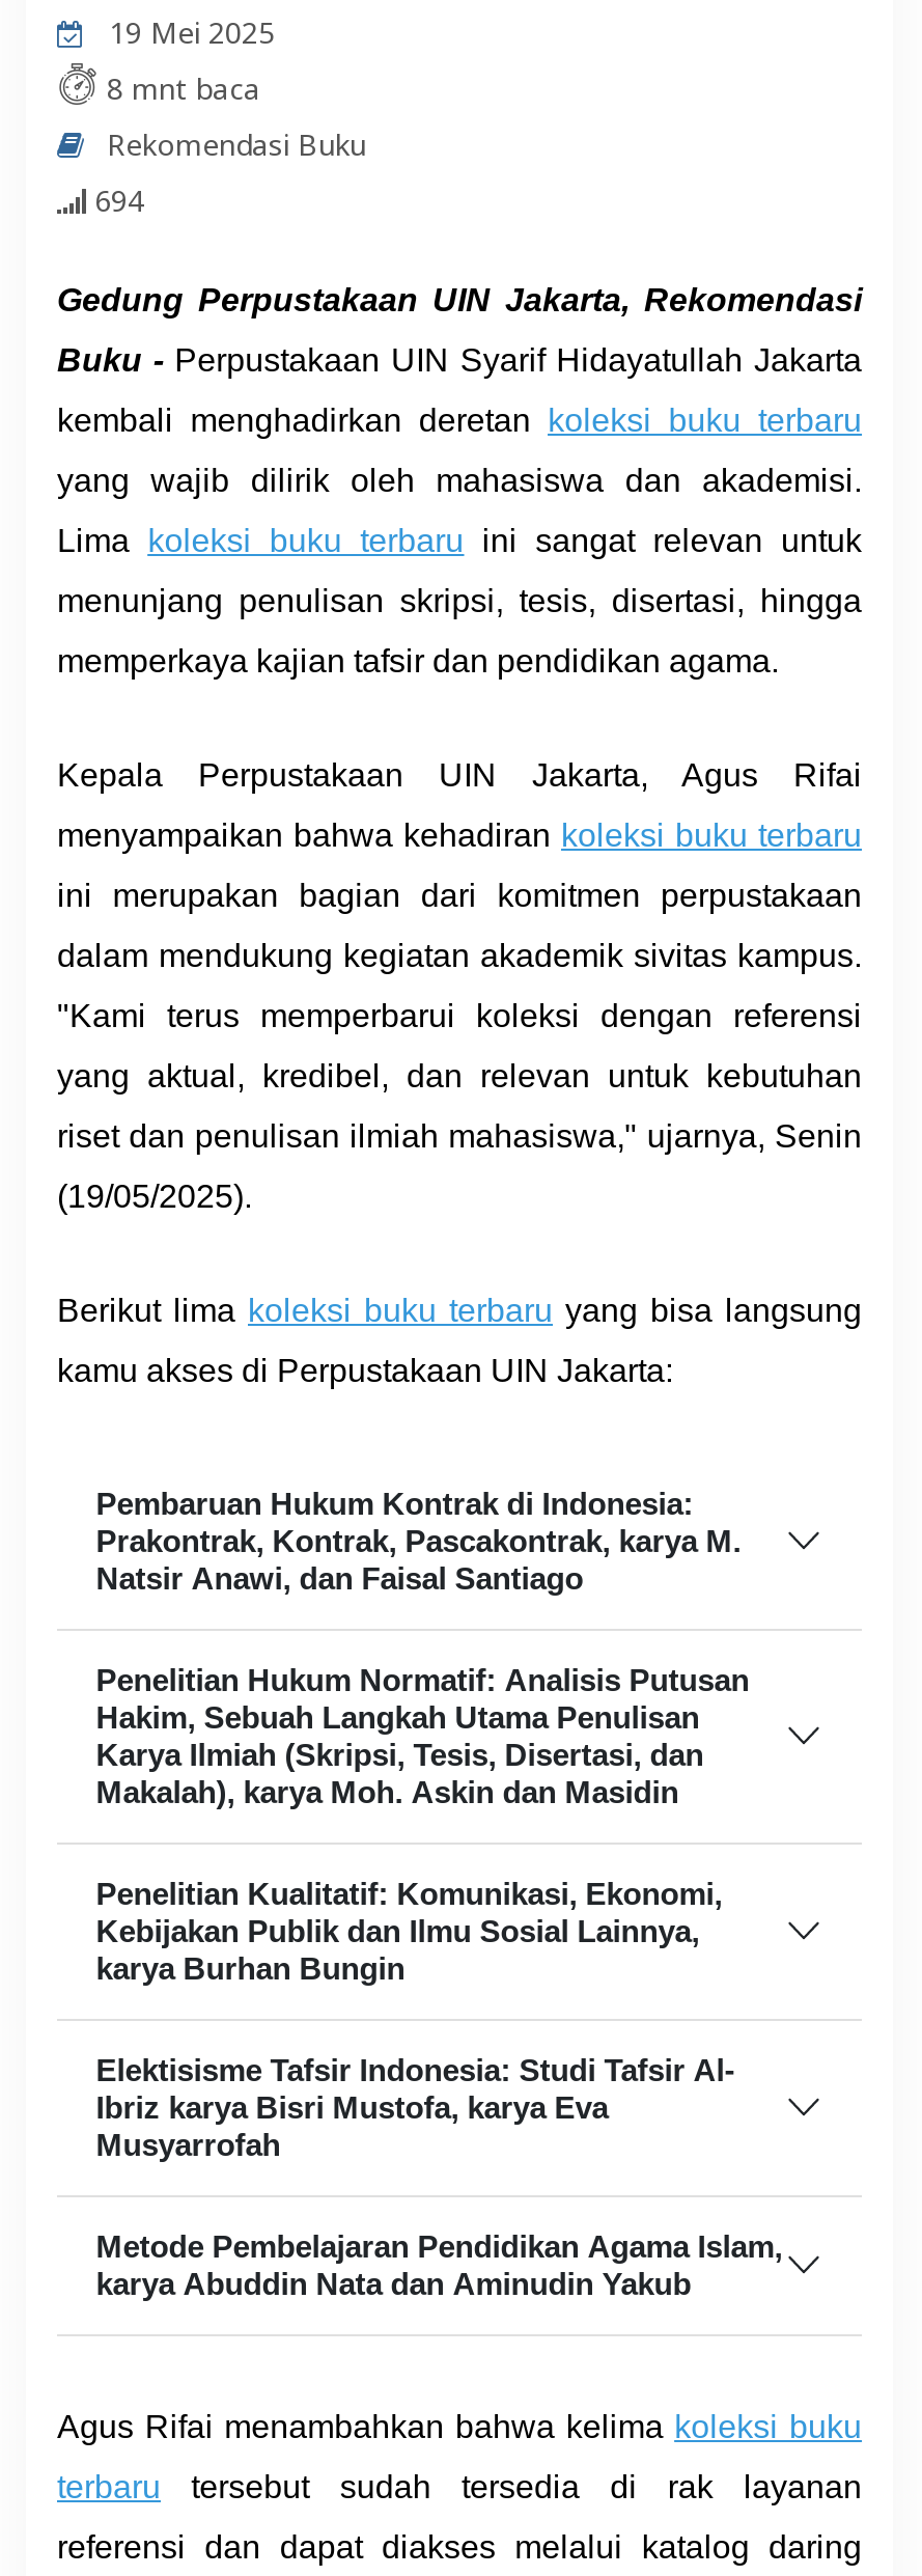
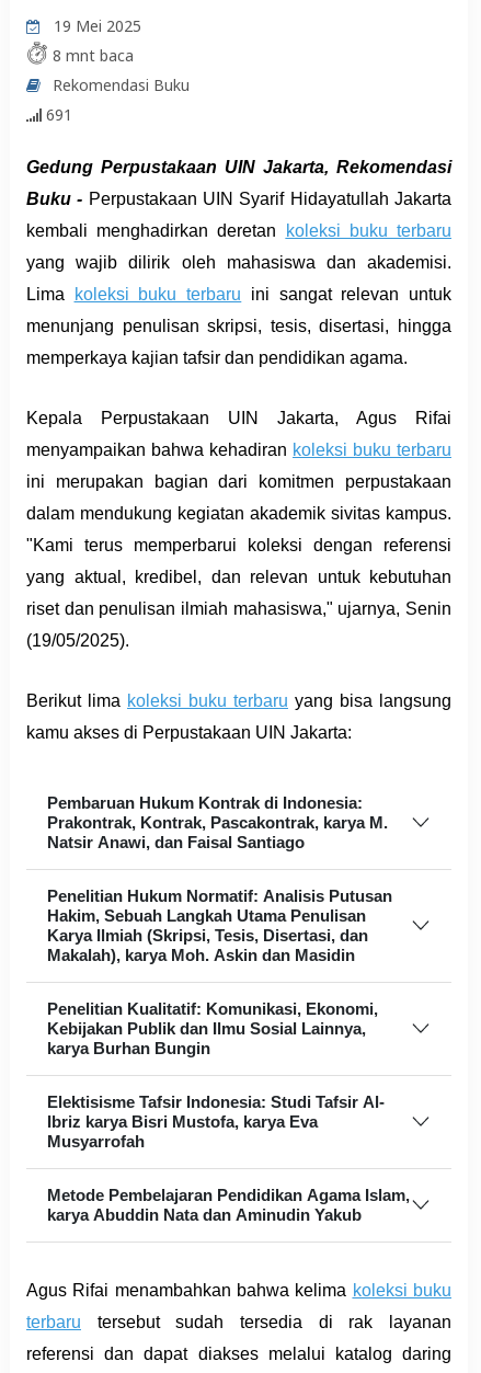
[86,180,144,220] 694 -> [42,104,72,125] 691

